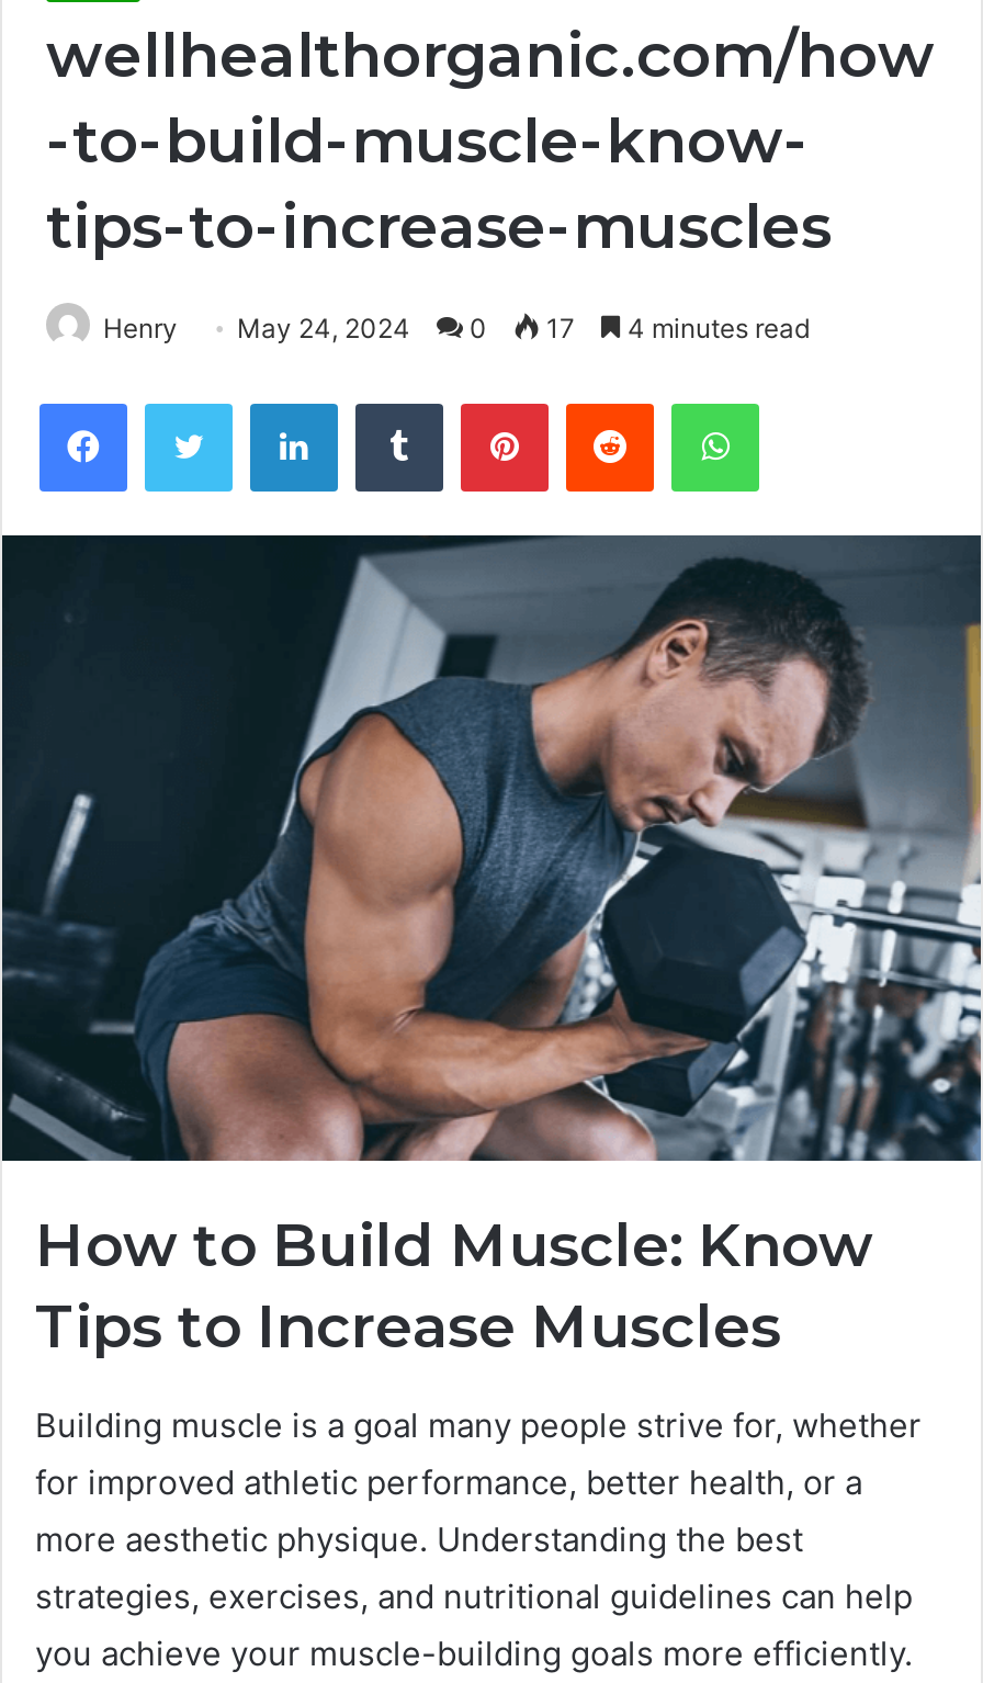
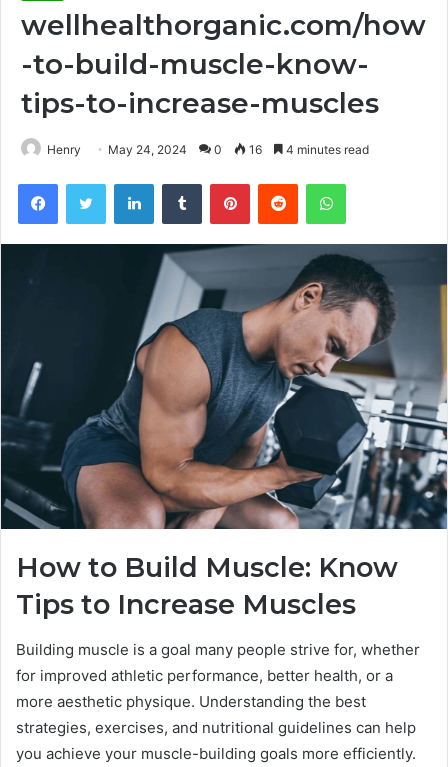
[103,311,810,344] Henry May 24, 2024 0 17 4 minutes read -> [47,142,369,157] Henry May 24, 2024 0 16 4 minutes read

